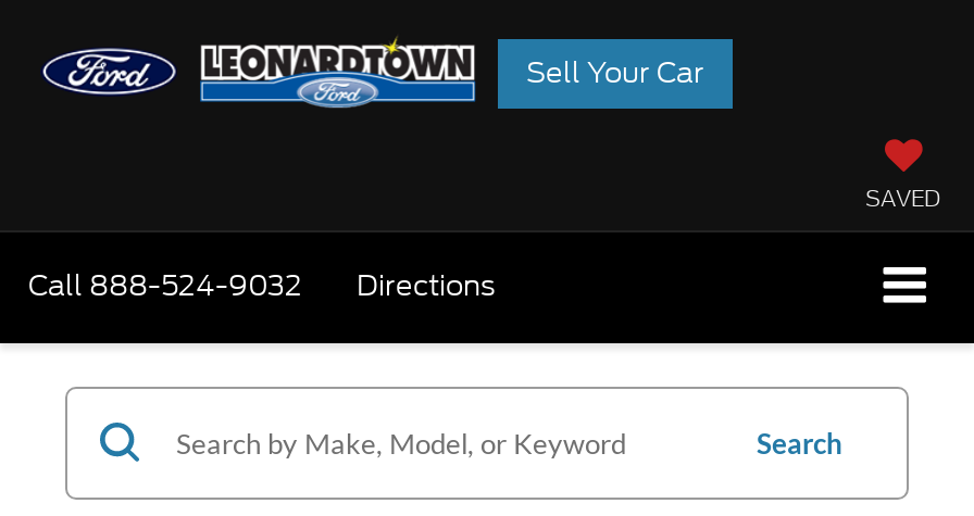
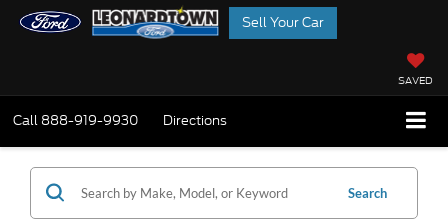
[28,265,496,306] Call 888-524-9032 Directions -> [13,111,227,130] Call 888-919-9930 Directions

